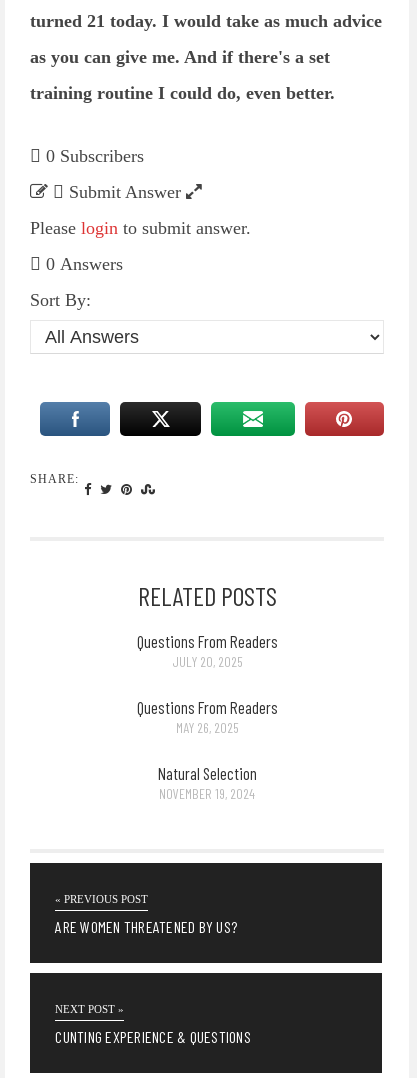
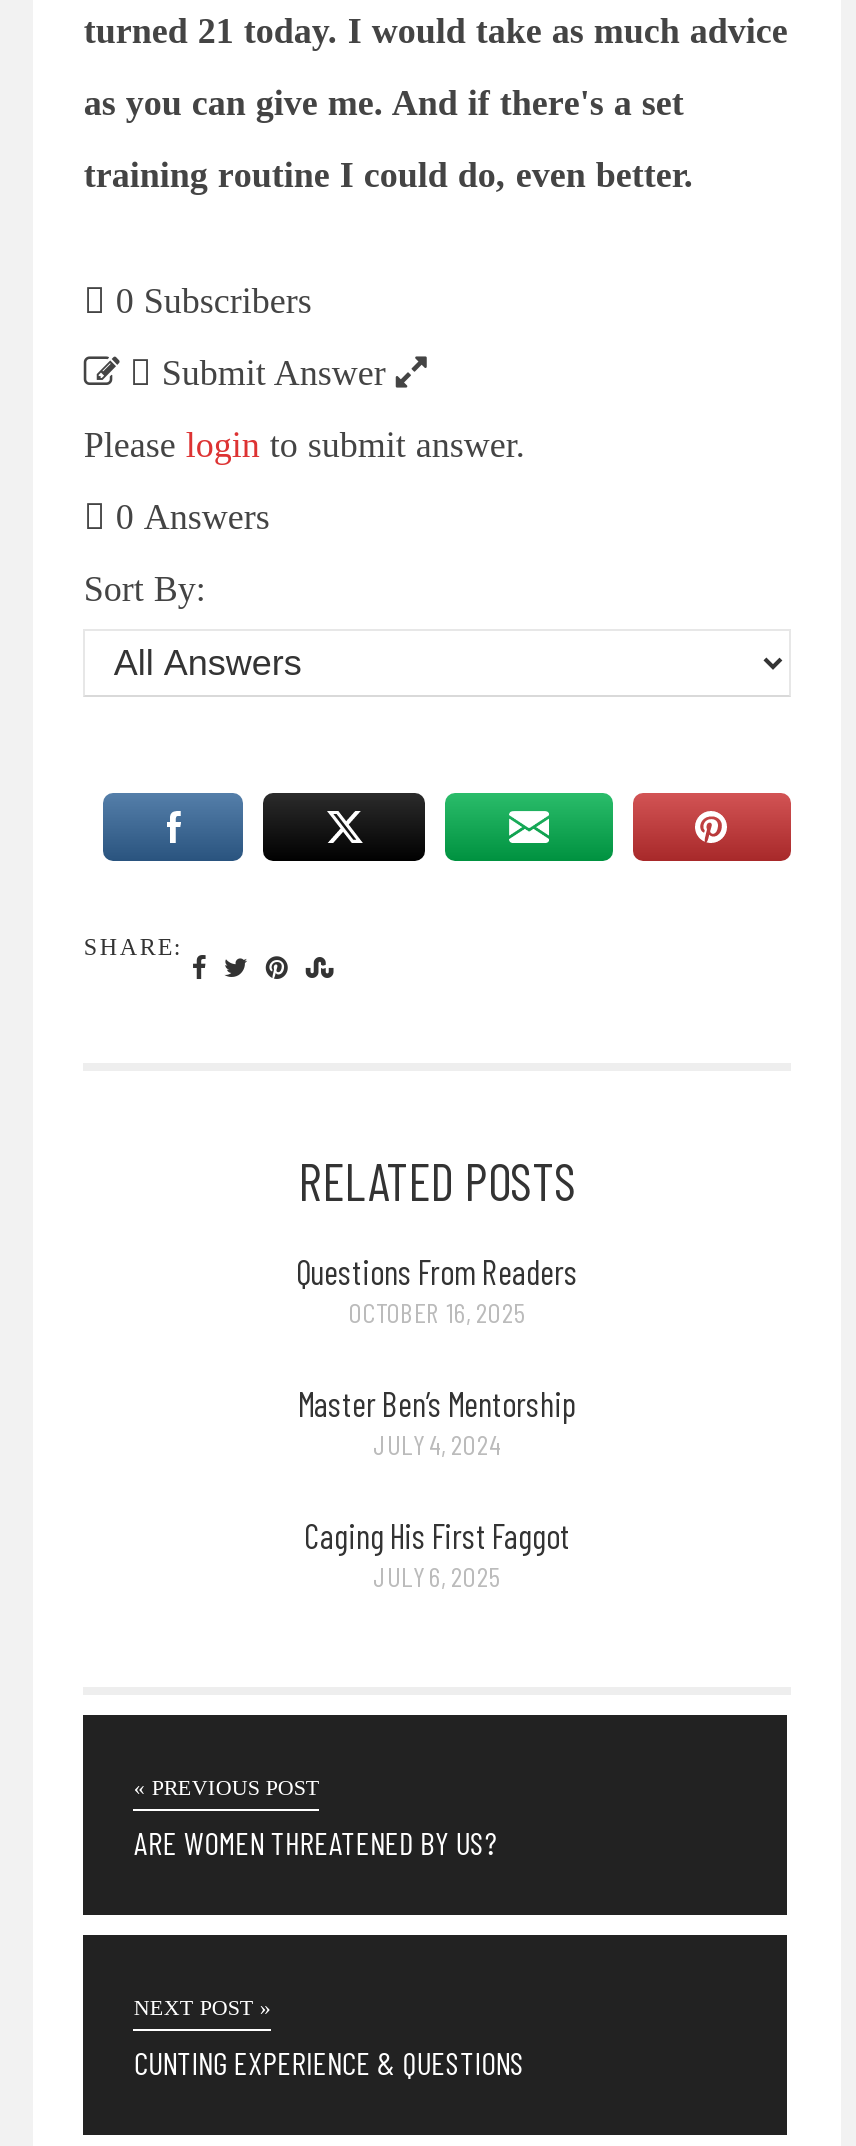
[171,653,242,670] JULY 20, 2025 -> [348,1295,526,1329] OCTOBER 16, 2025
[136,697,277,736] Questions From Readers | MAY 26, 2025 -> [298,1383,576,1461] Master Ben’s Mentorship | JULY 4, 2024
[157,763,256,802] Natural Selection | NOVEMBER 19, 2024 -> [304,1515,570,1593] Caging His First Faggot | JULY 6, 2025

